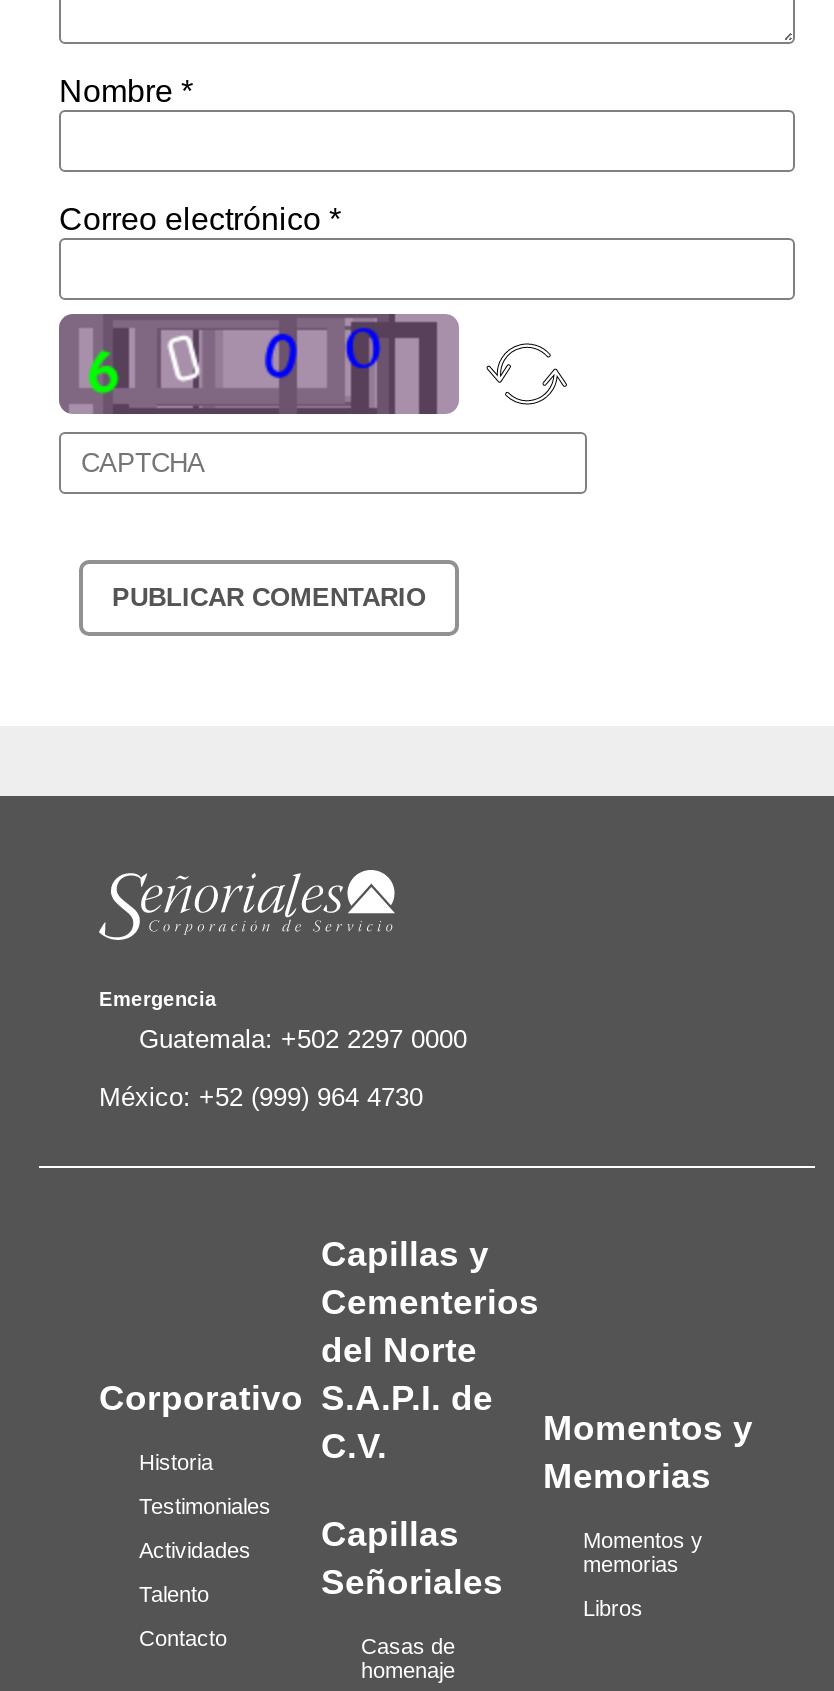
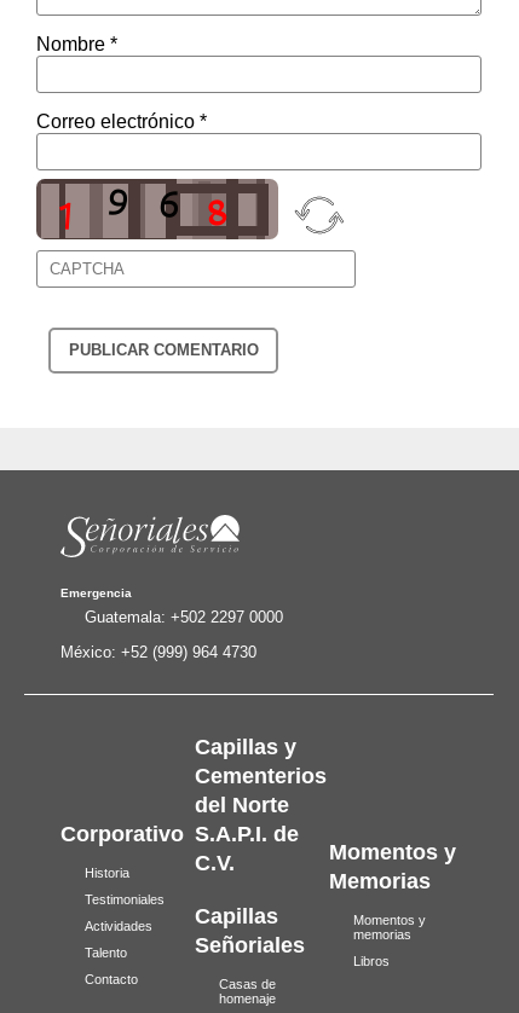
[59,312,459,416] [image] -> [38,178,277,241] [image]

